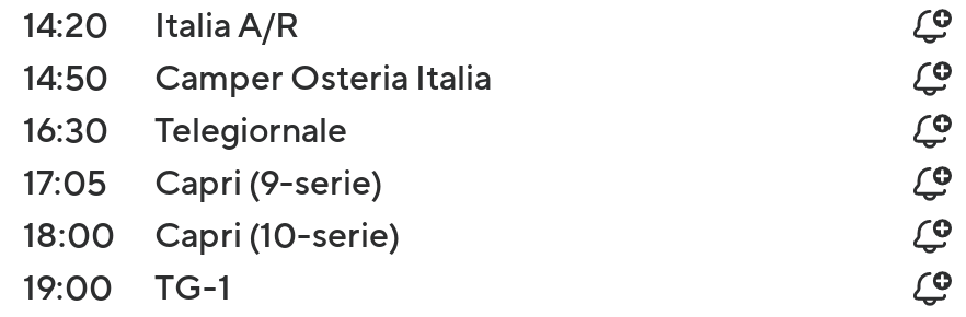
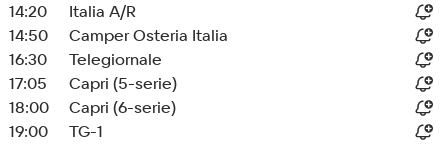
[23,164,382,203] 17:05 Capri (9-serie) -> [9,75,177,93] 17:05 Capri (5-serie)
[23,216,400,256] 18:00 Capri (10-serie) -> [9,99,176,117] 18:00 Capri (6-serie)

